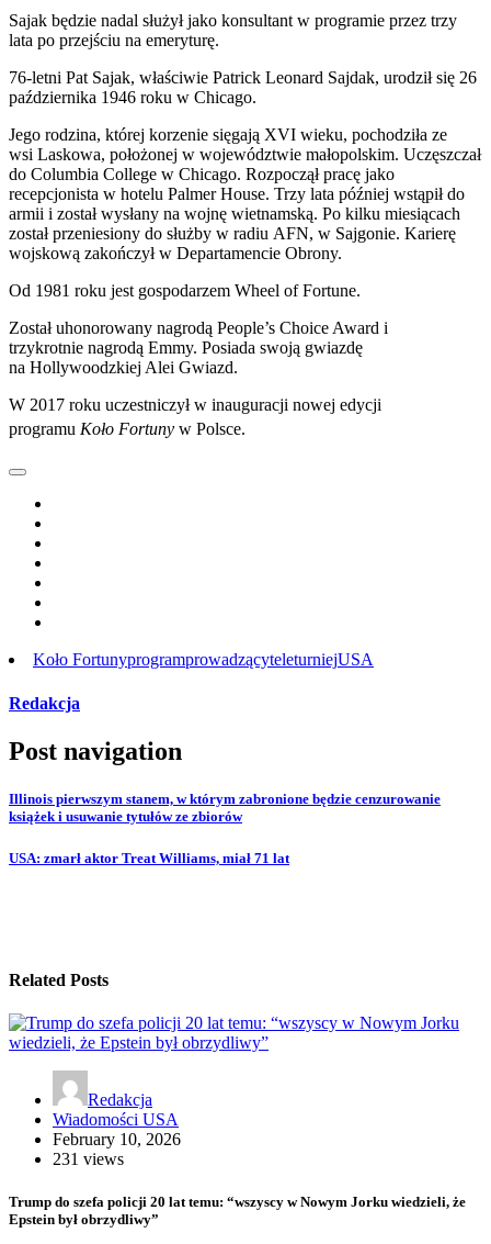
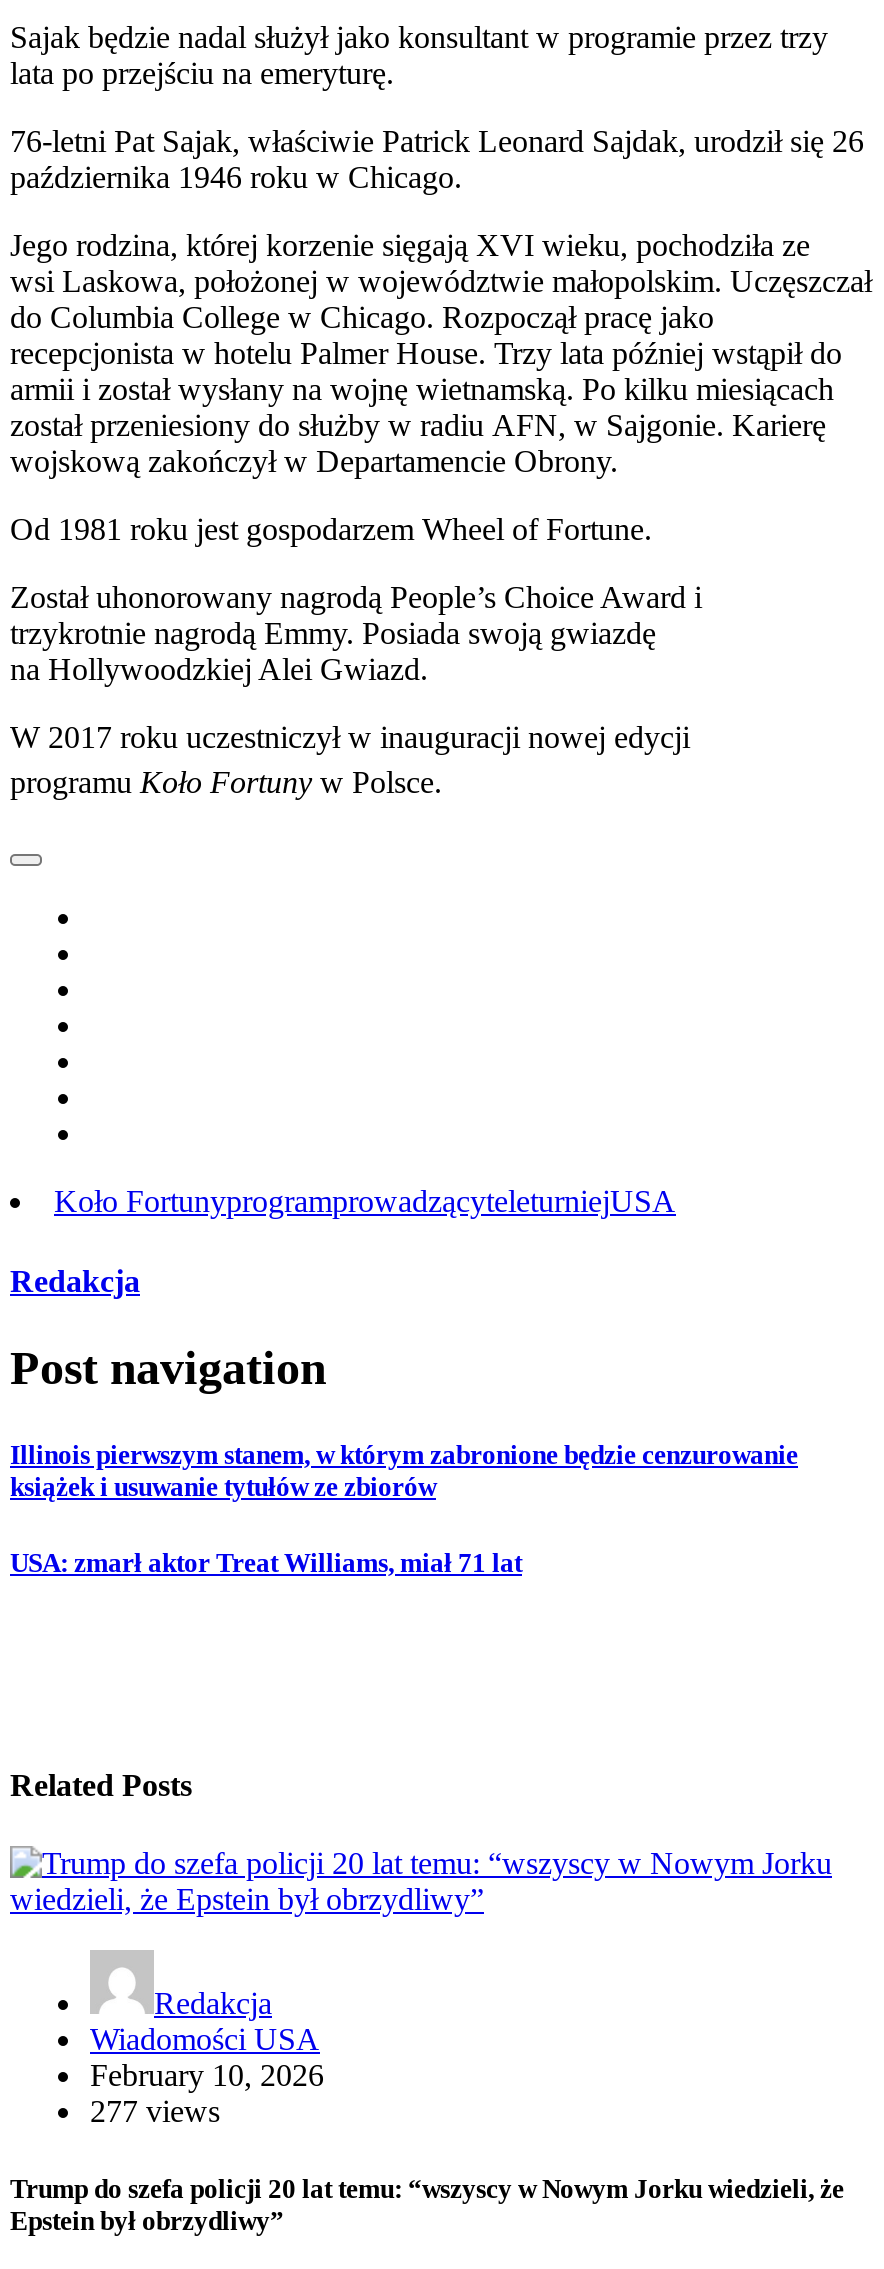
[53,1149,124,1168] 231 views -> [90,2094,220,2128] 277 views

